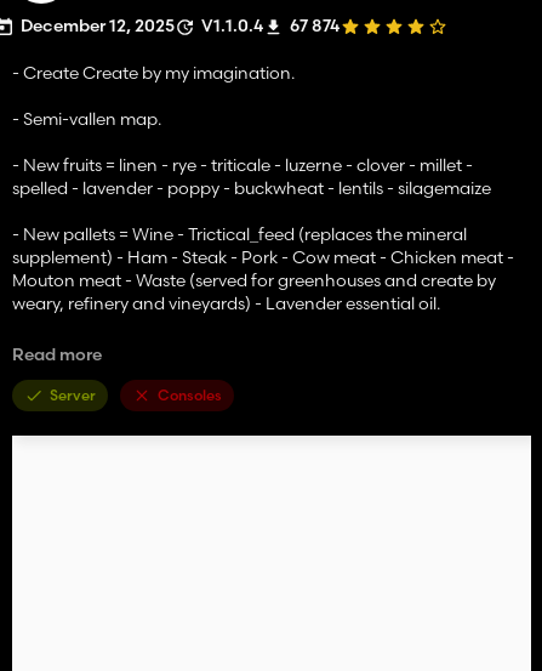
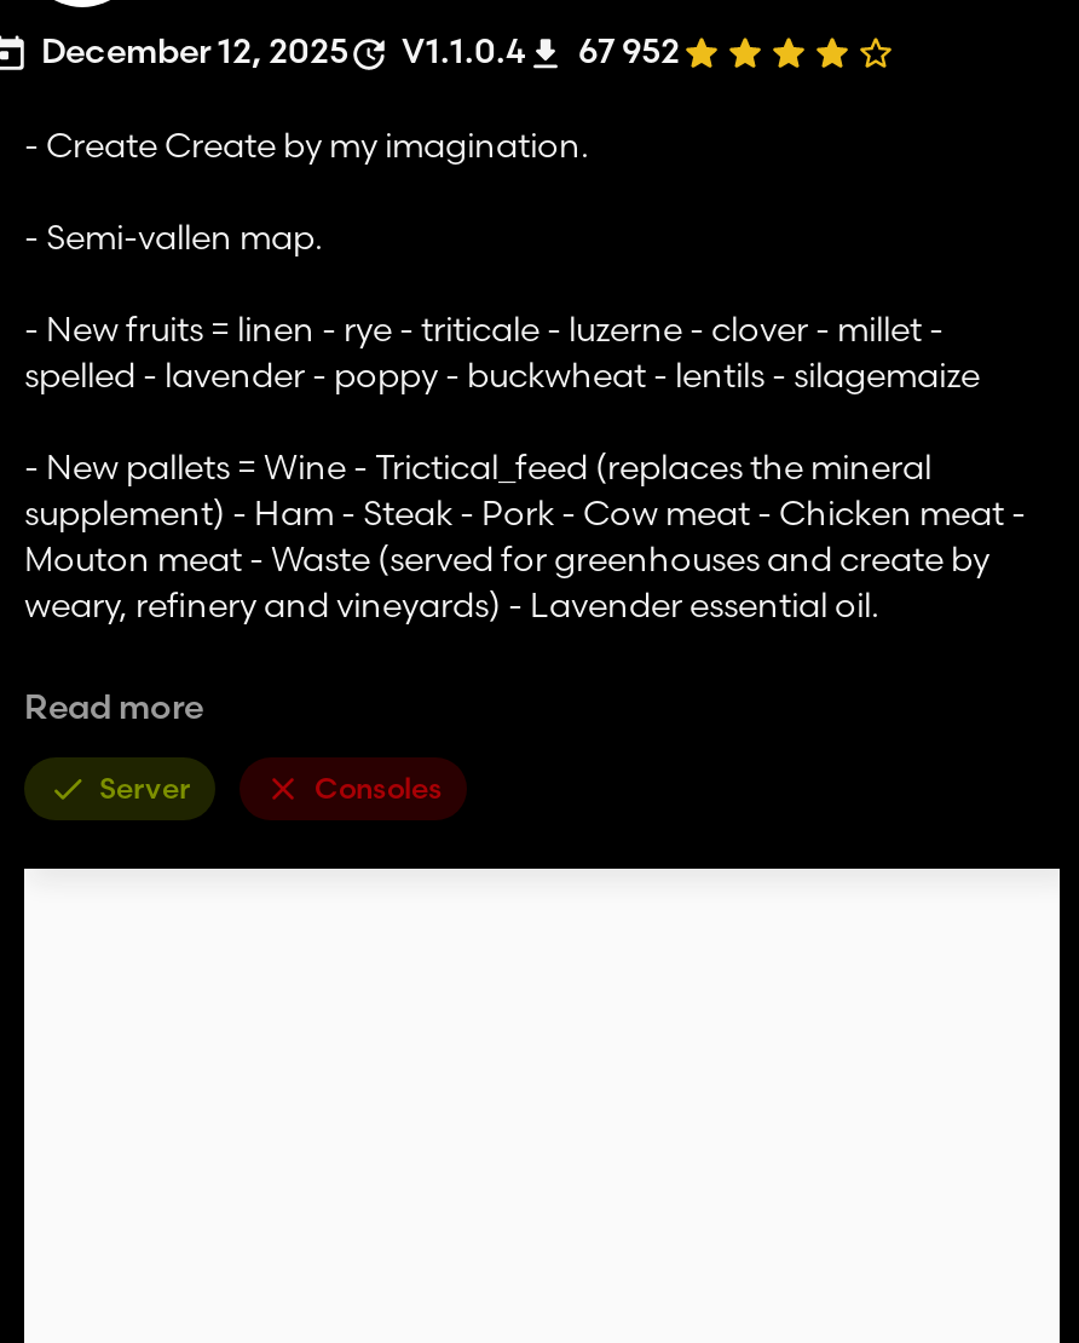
[21,14,340,36] December 12, 2025 V1.1.0.4 67 874 -> [41,29,680,72] December 12, 2025 V1.1.0.4 67 952

